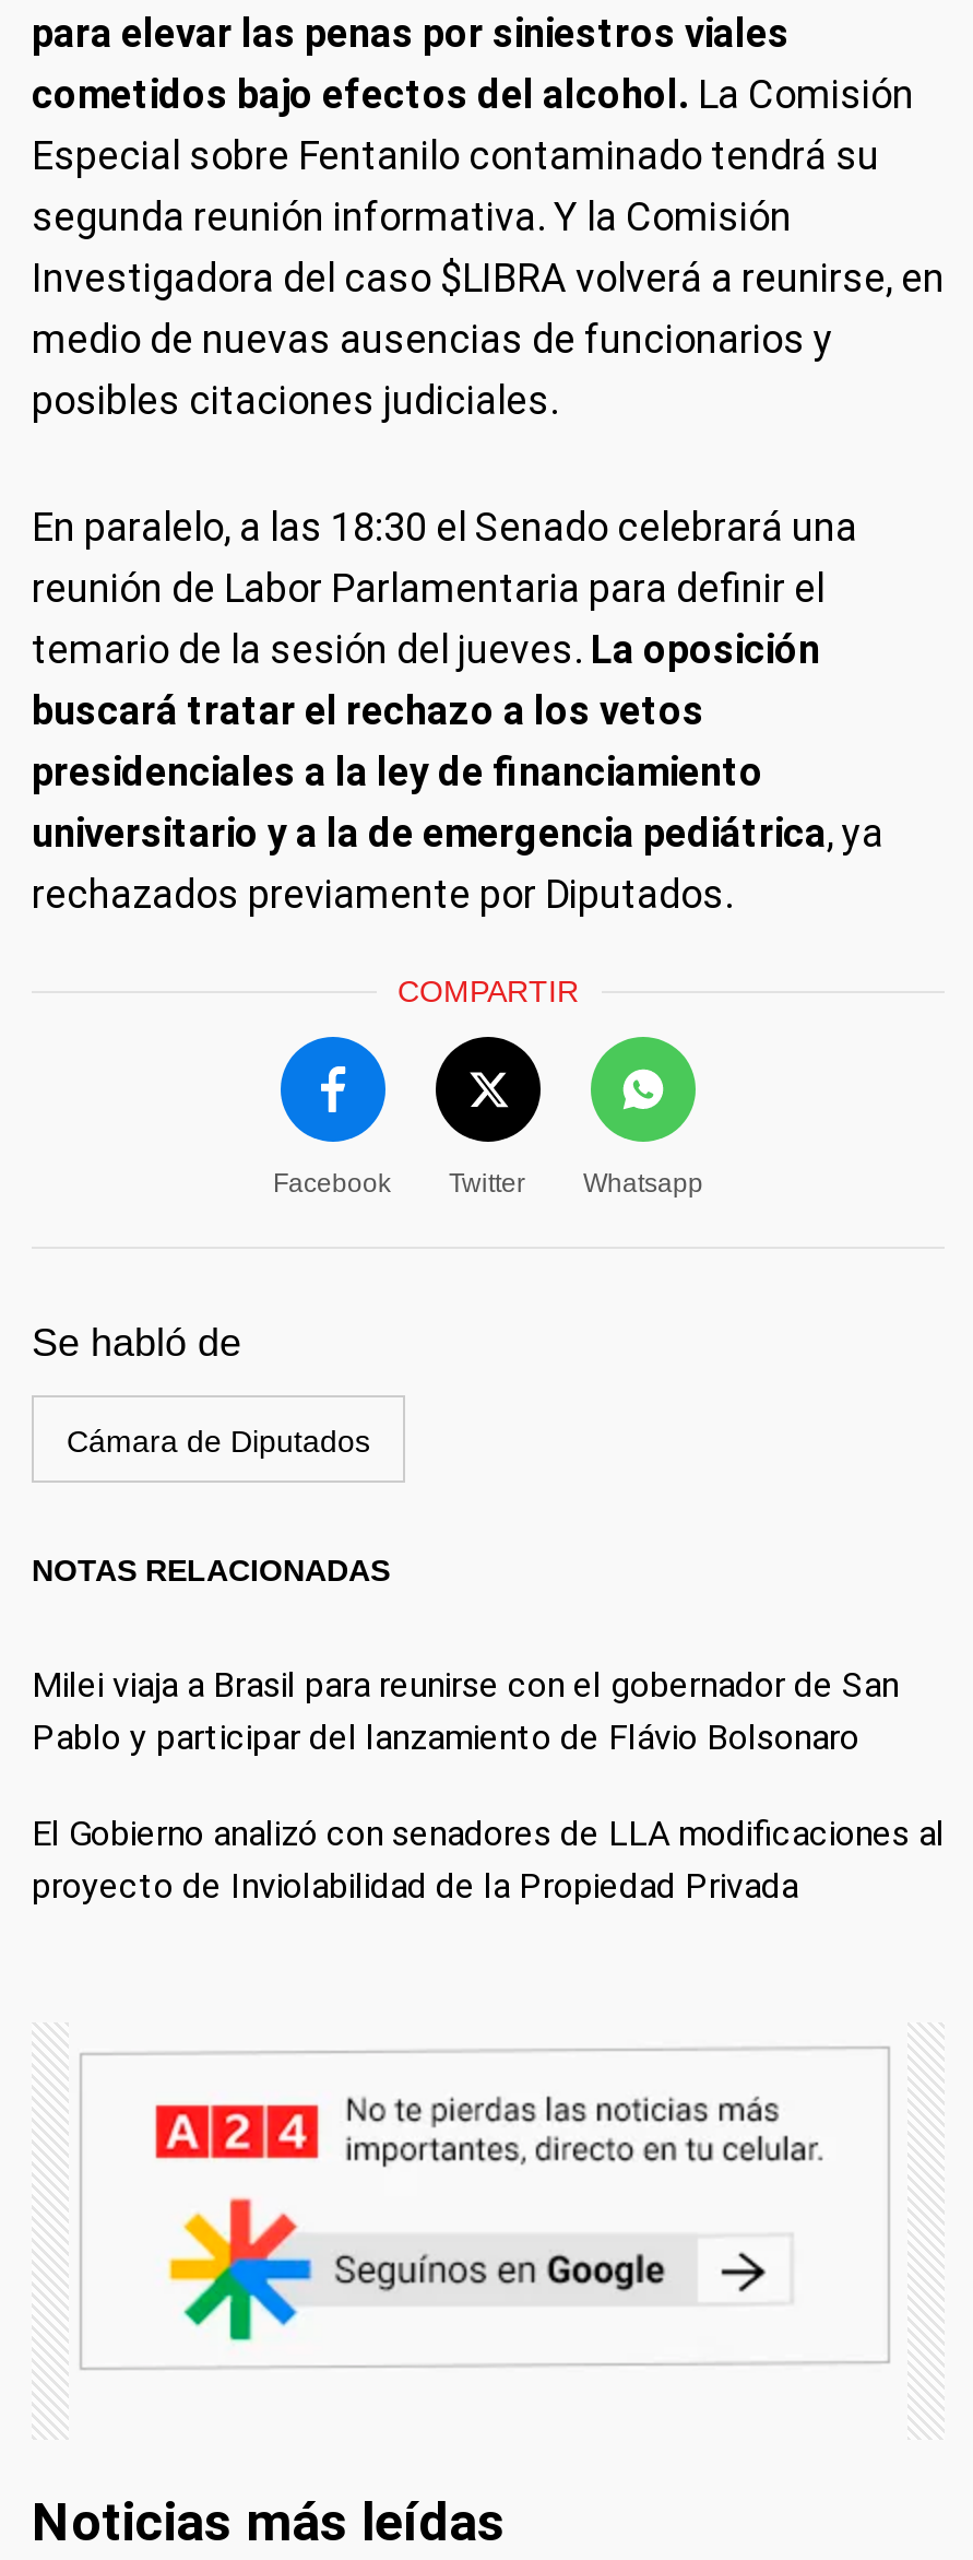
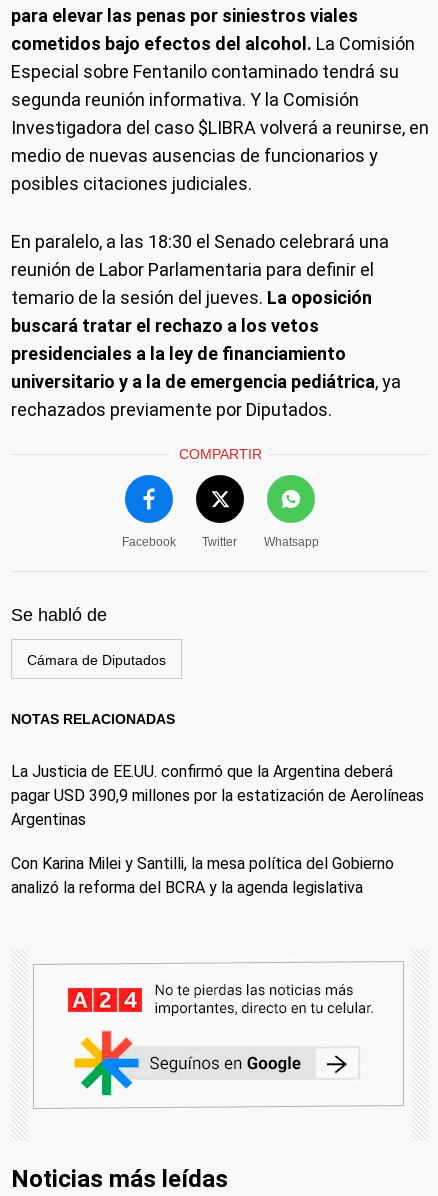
[32,1664,899,1758] Milei viaja a Brasil para reunirse con el gobernador de San | Pablo y participar del lanzamiento de Flávio Bolsonaro -> [11,762,424,829] La Justicia de EE.UU. confirmó que la Argentina deberá | pagar USD 390,9 millones por la estatización de Aerolíneas | Argentinas
[32,1813,945,1907] El Gobierno analizó con senadores de LLA modificaciones al | proyecto de Inviolabilidad de la Propiedad Privada -> [11,854,394,897] Con Karina Milei y Santilli, la mesa política del Gobierno | analizó la reforma del BCRA y la agenda legislativa

